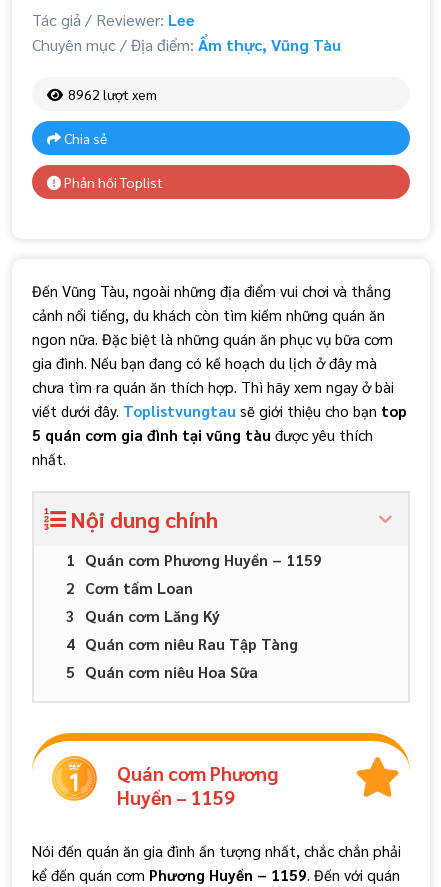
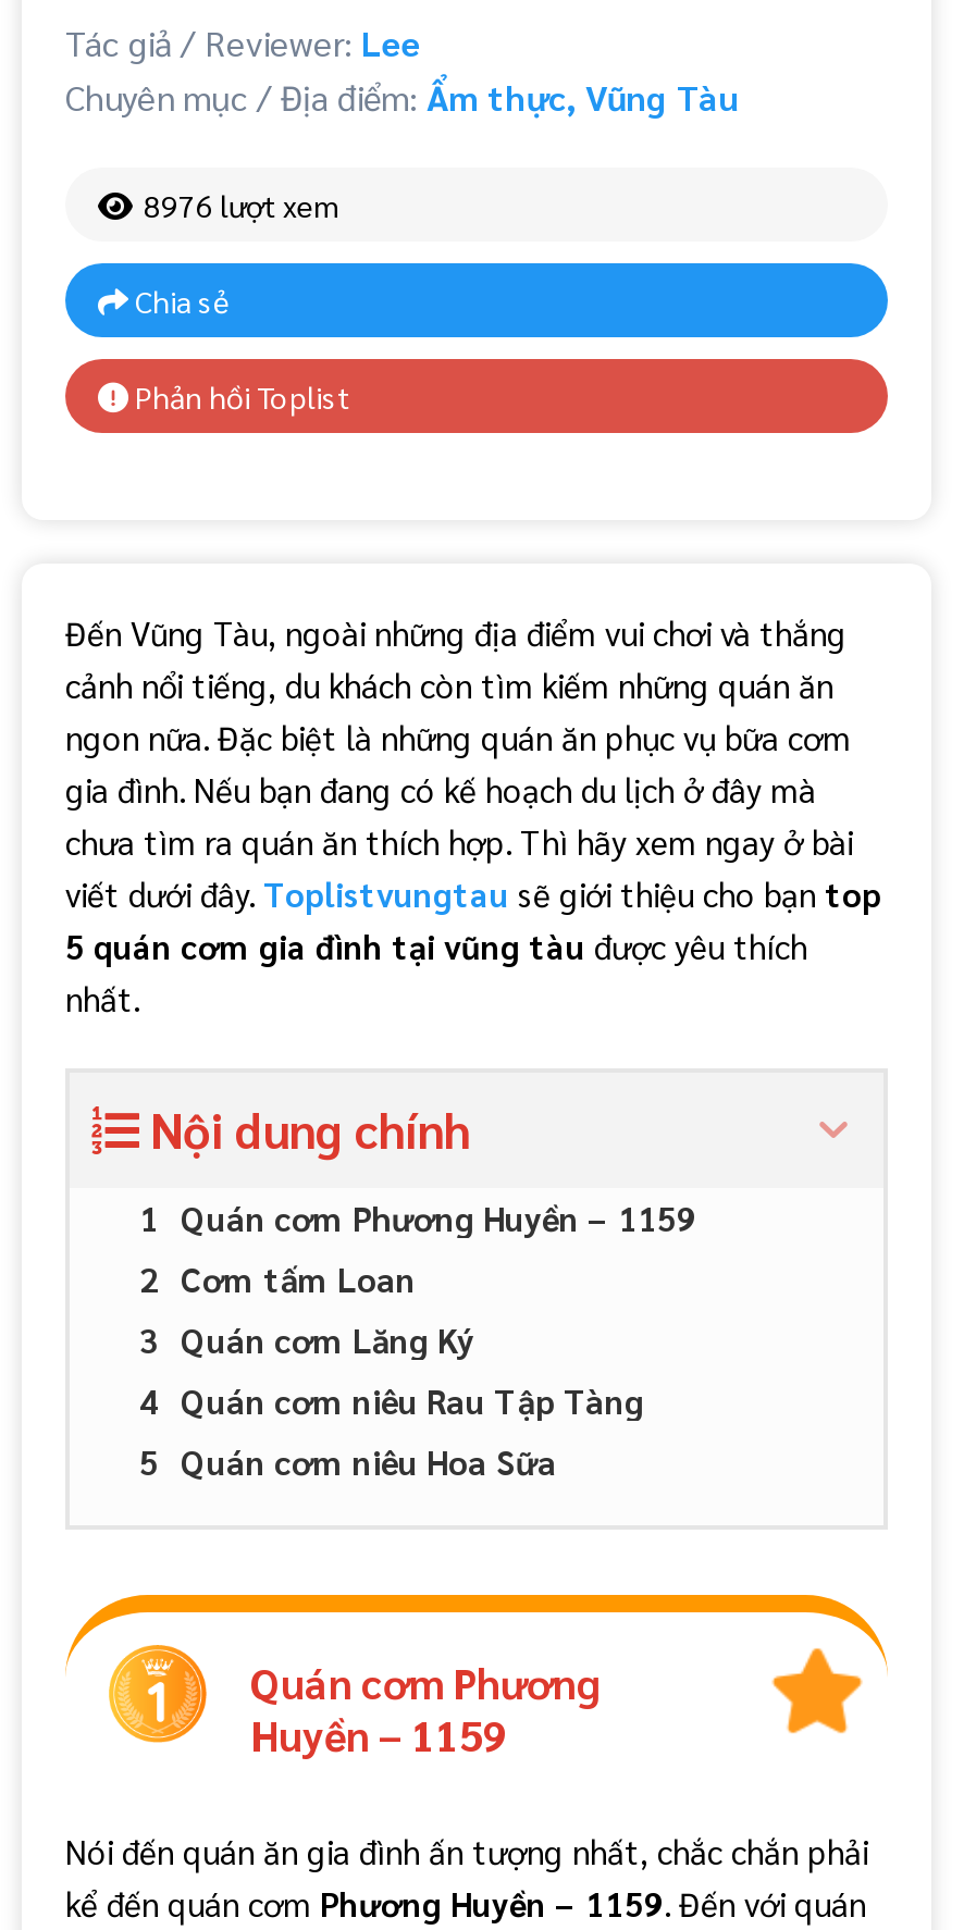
[68,85,157,103] 8962 lượt xem -> [144,185,337,225] 8976 lượt xem

